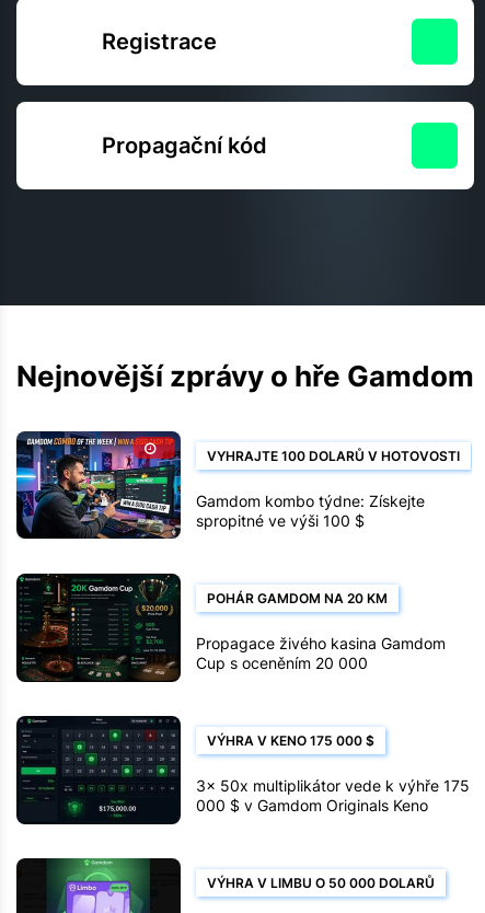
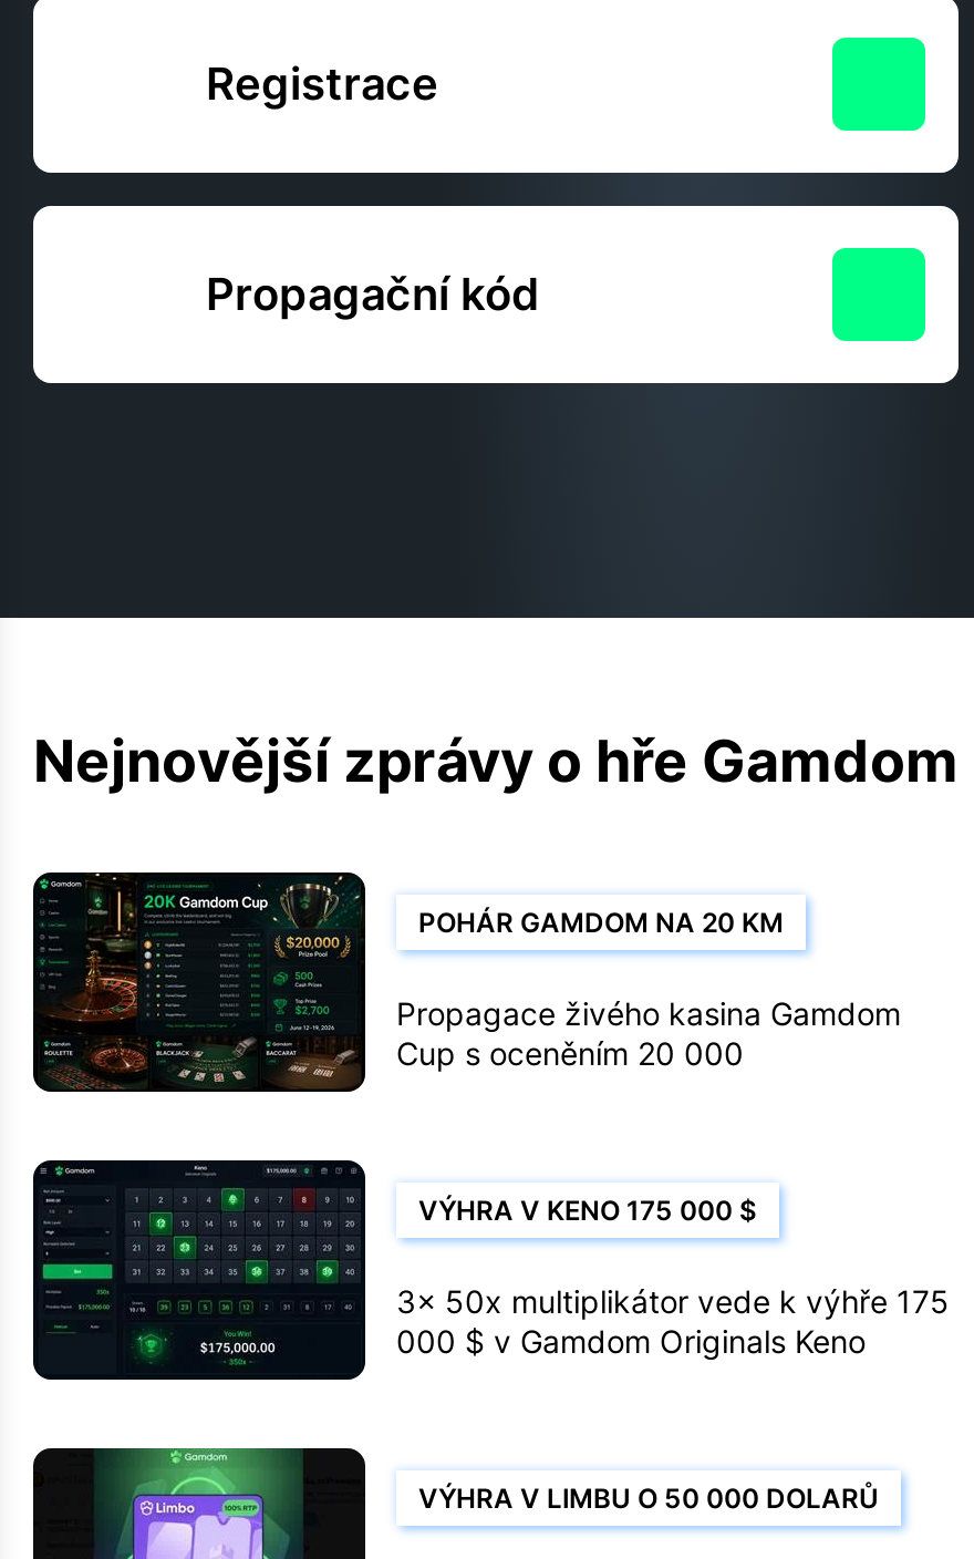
[15,430,460,540] [image] | VYHRAJTE 100 DOLARŮ V HOTOVOSTI | Gamdom kombo týdne: Získejte | spropitné ve výši 100 $ -> none

